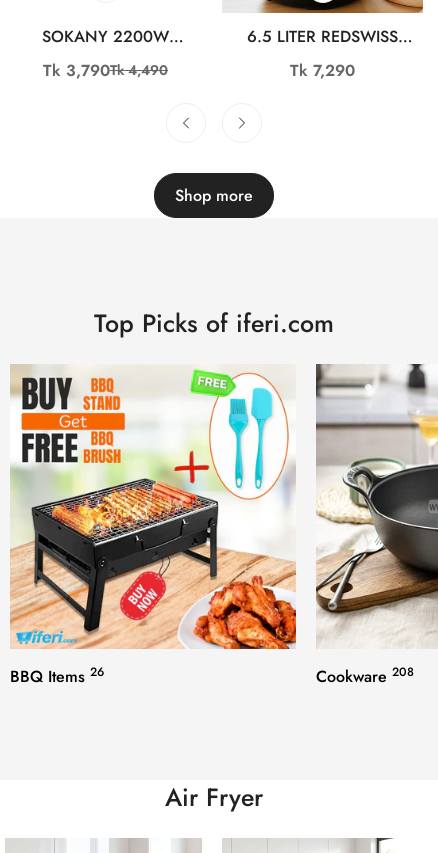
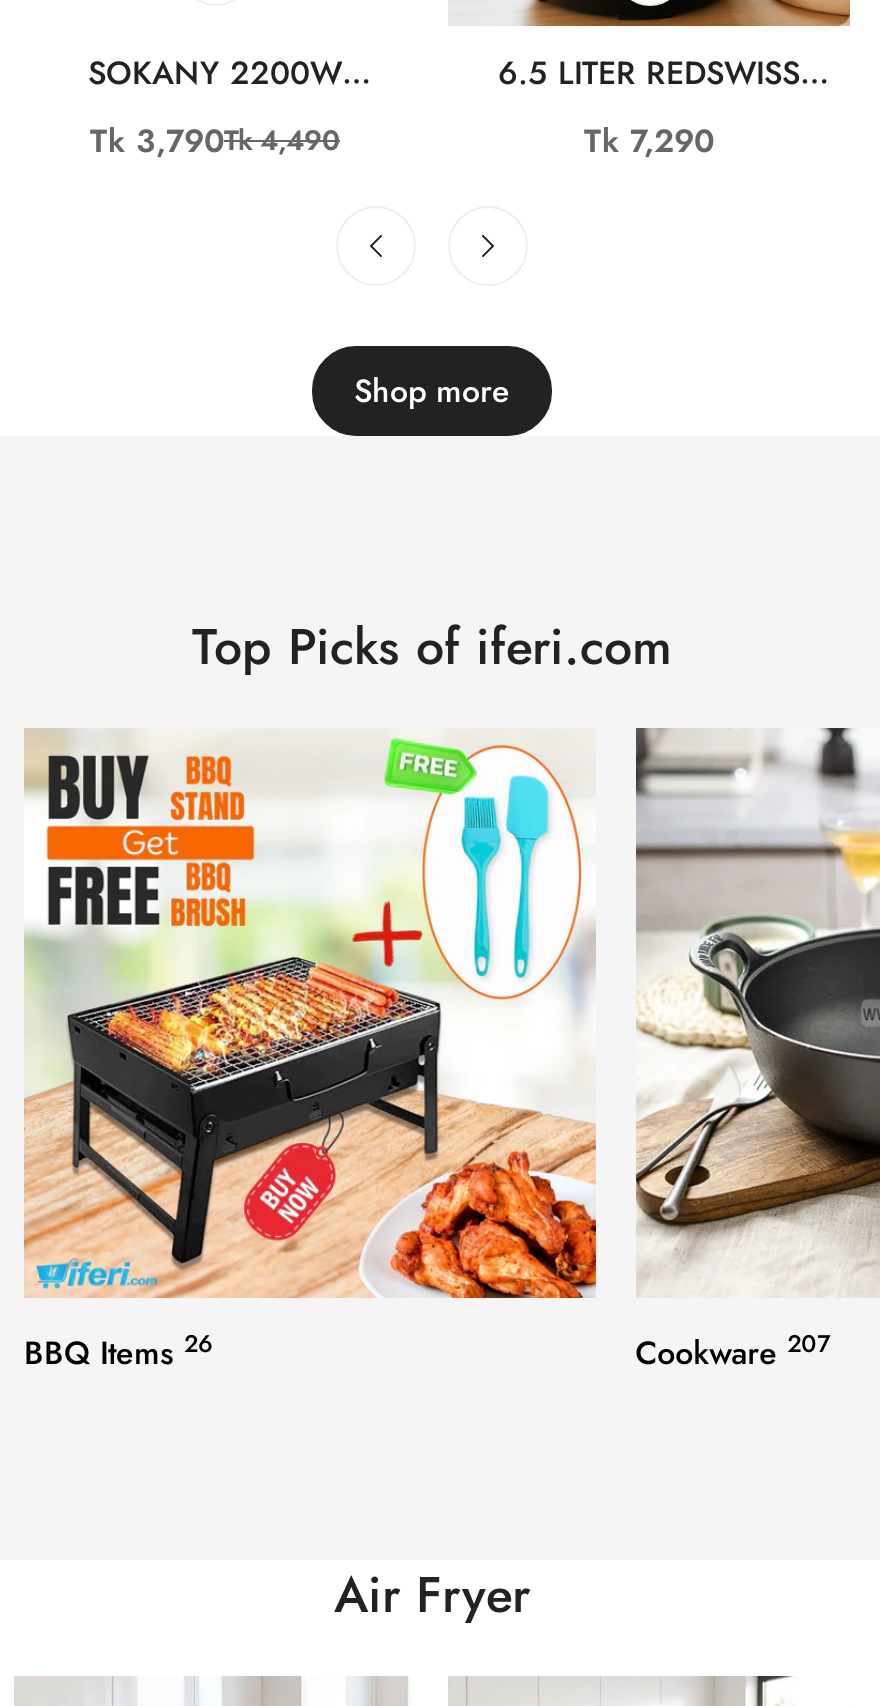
[316,663,414,688] Cookware 208 -> [635,1326,831,1376] Cookware 207

